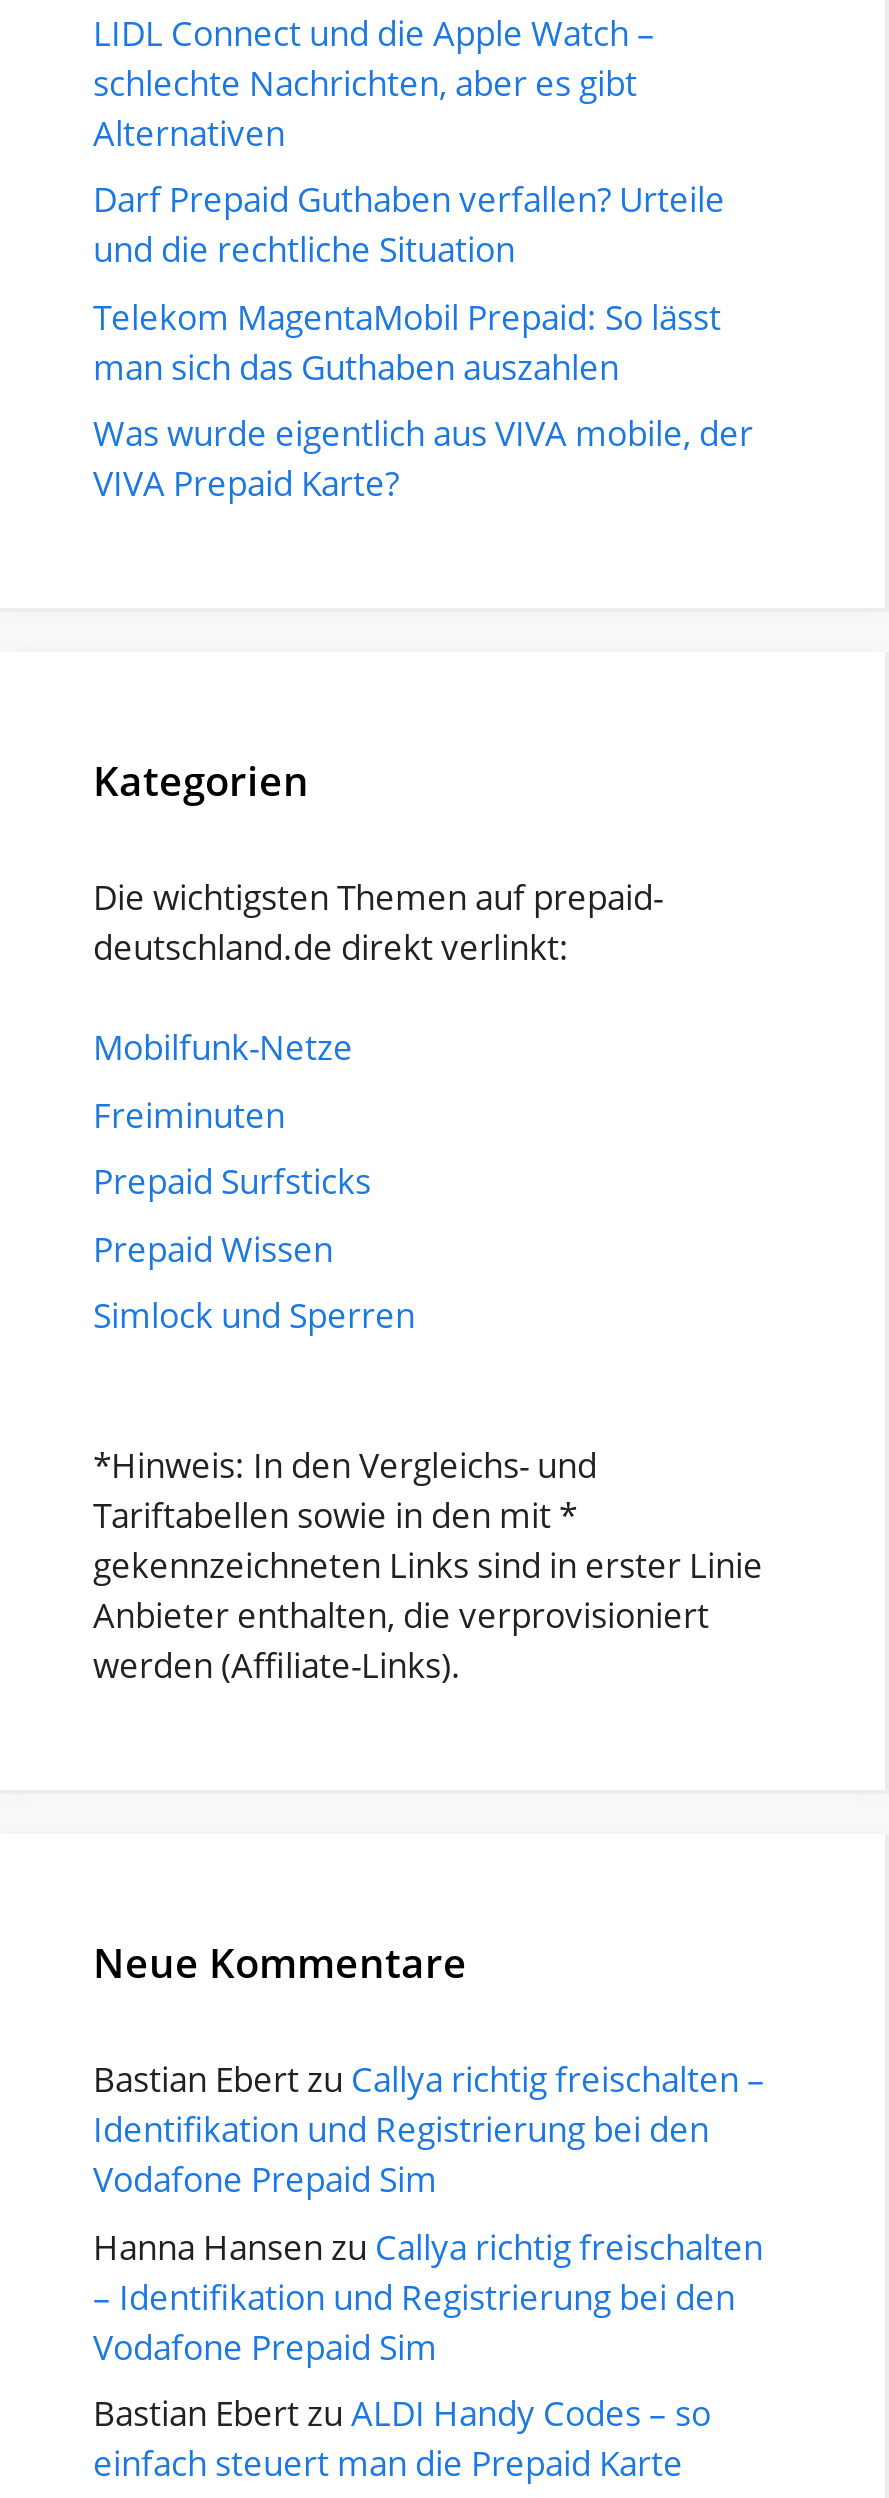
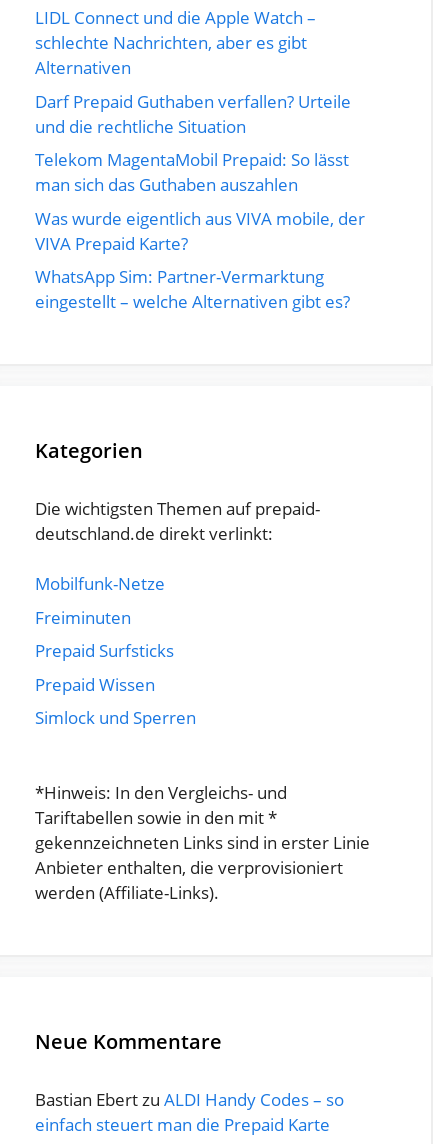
none -> [35,265,350,313] WhatsApp Sim: Partner-Vermarktung | eingestellt – welche Alternativen gibt es?
moved [93,755,763,1991] -> [35,437,370,1055]: Kategorien | Die wichtigsten Themen auf prepaid- | deutschland.de direkt verlinkt: | ... | werden (Affiliate-Links). | Neue Kommentare
[93,2057,765,2370] Bastian Ebert zu Callya richtig freischalten – | Identifikation und Registrierung bei den | Vodafone Prepaid Sim | Hanna Hansen zu Callya richtig freischalten | – Identifikation und Registrierung bei den | Vodafone Prepaid Sim -> none

